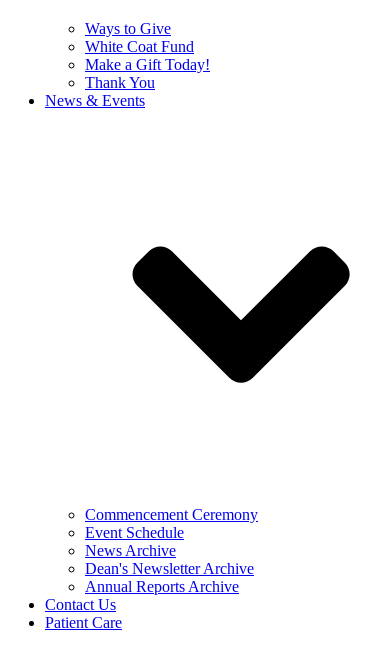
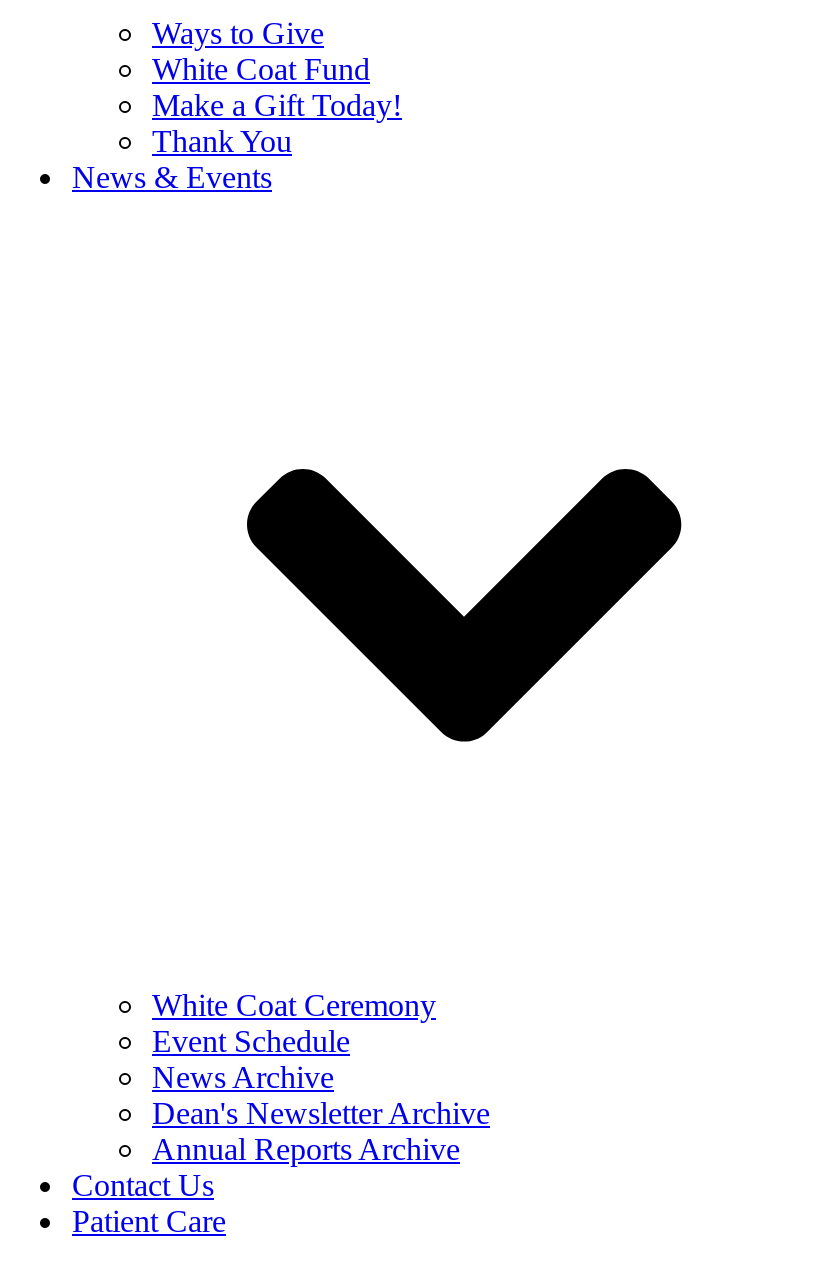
[85,506,258,523] Commencement Ceremony -> [152,988,436,1022] White Coat Ceremony

